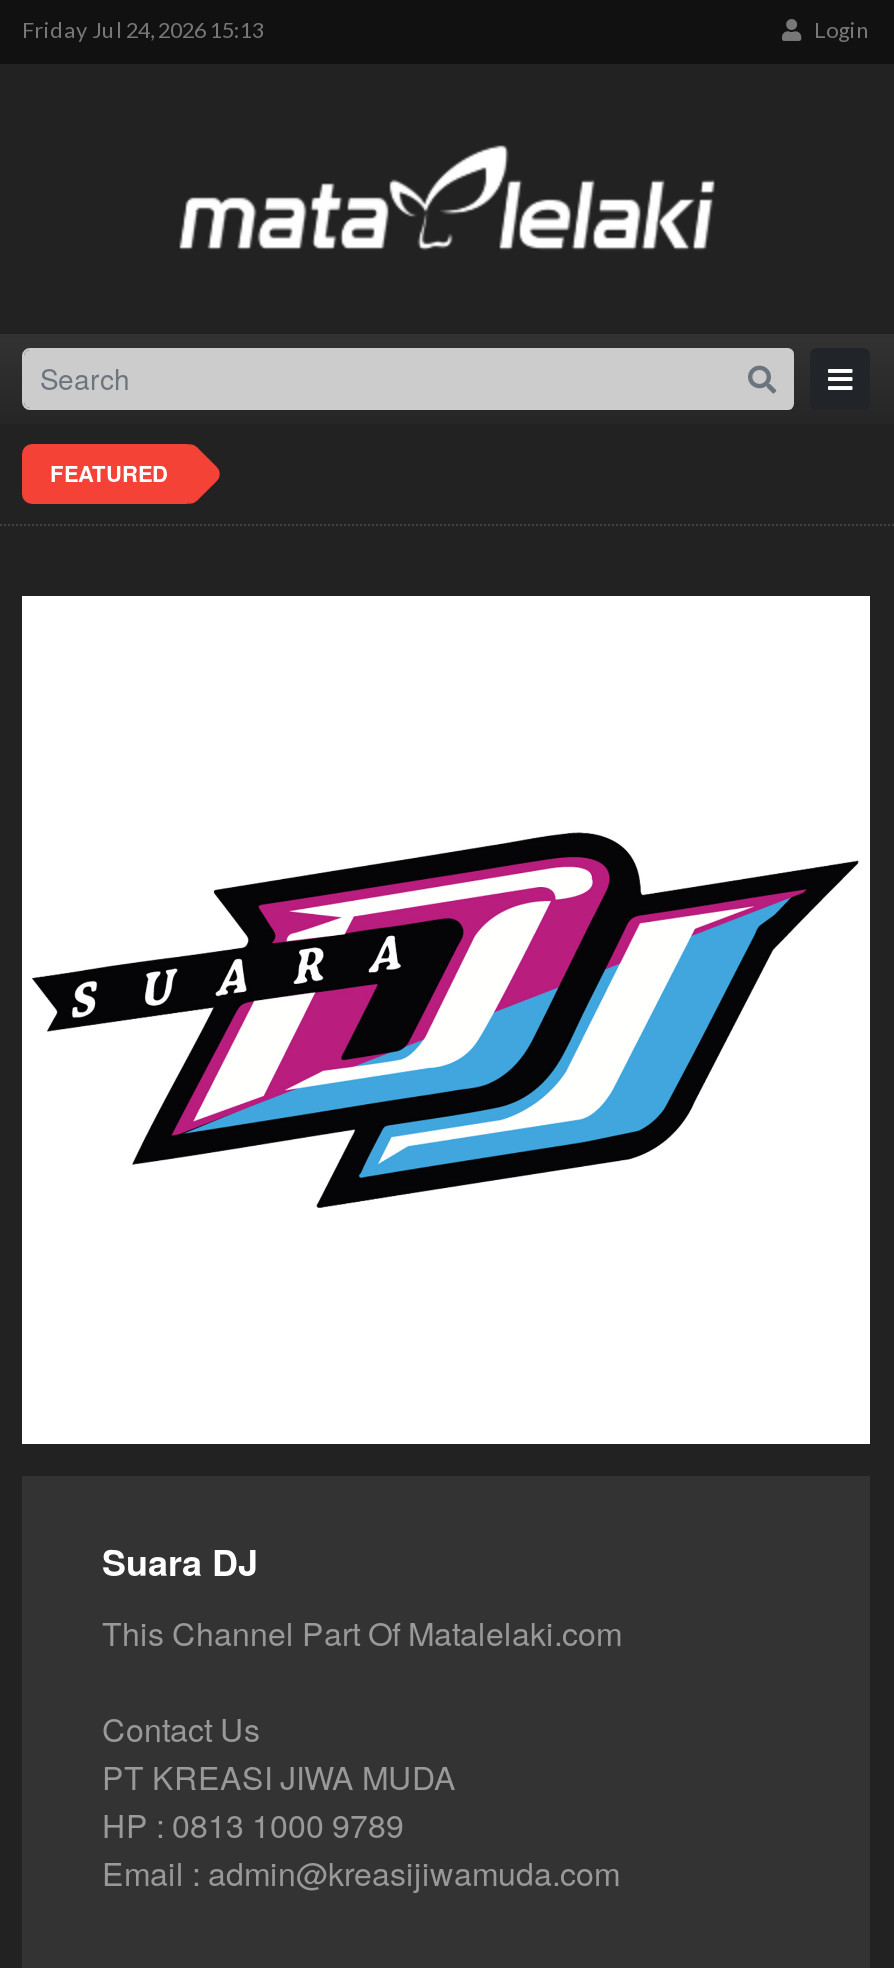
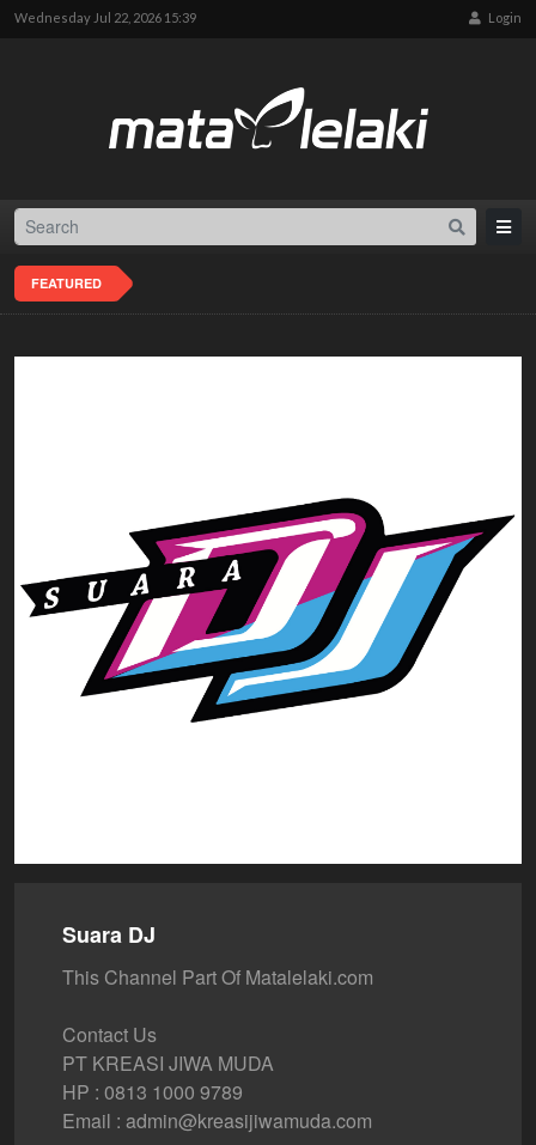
[22,16,264,42] Friday Jul 24, 2026 15:13 -> [14,10,196,25] Wednesday Jul 22, 2026 15:39

